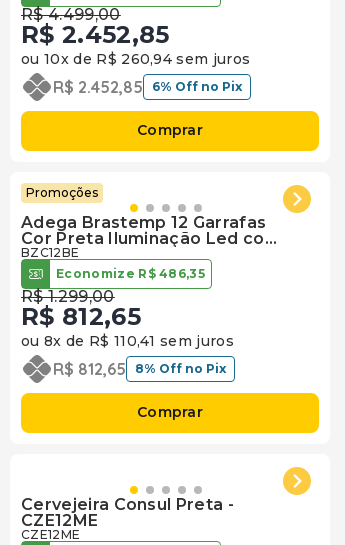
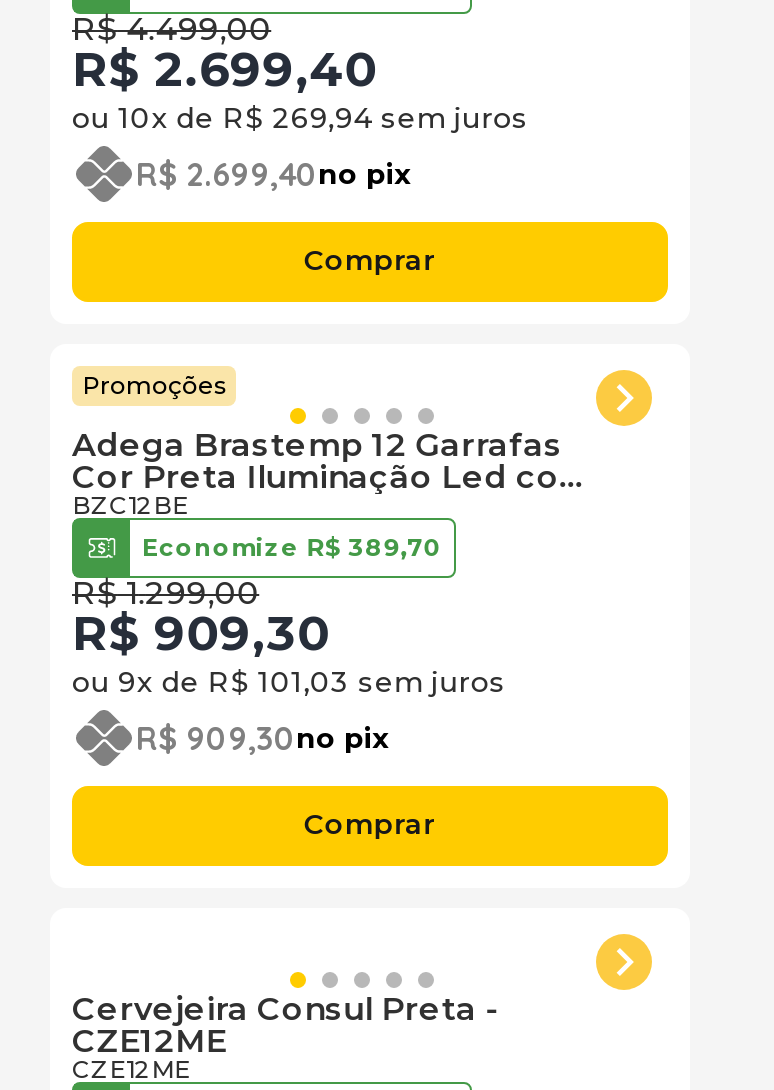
[21,20,250,97] R$ 2.452,85 | ou 10x de R$ 260,94 sem juros | R$ 2.452,85 6% Off no Pix -> [72,39,529,193] R$ 2.699,40 | ou 10x de R$ 269,94 sem juros | R$ 2.699,40no pix
[56,266,205,281] Economize R$ 486,35 -> [142,531,442,561] Economize R$ 389,70
[21,302,234,379] R$ 812,65 | ou 8x de R$ 110,41 sem juros | R$ 812,65 8% Off no Pix -> [72,603,506,757] R$ 909,30 | ou 9x de R$ 101,03 sem juros | R$ 909,30no pix

